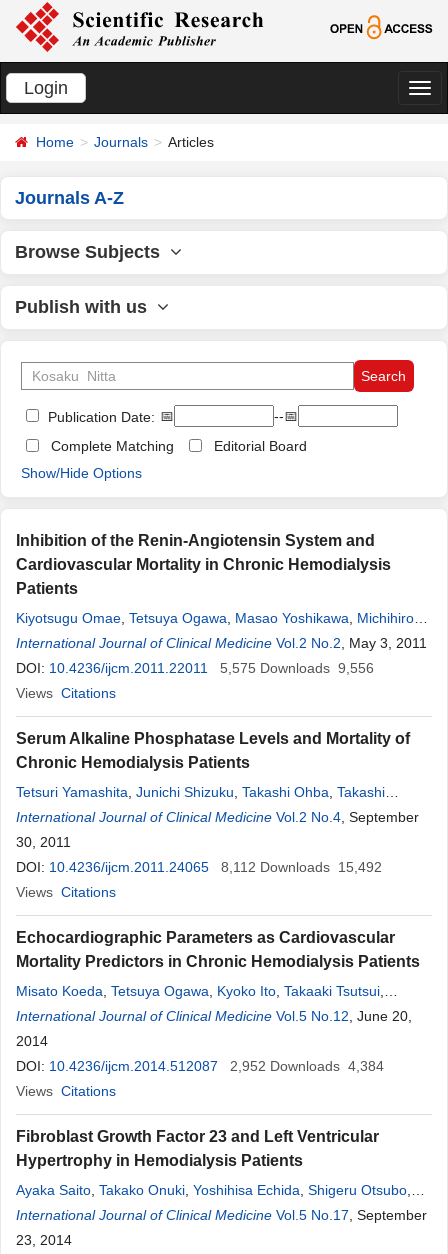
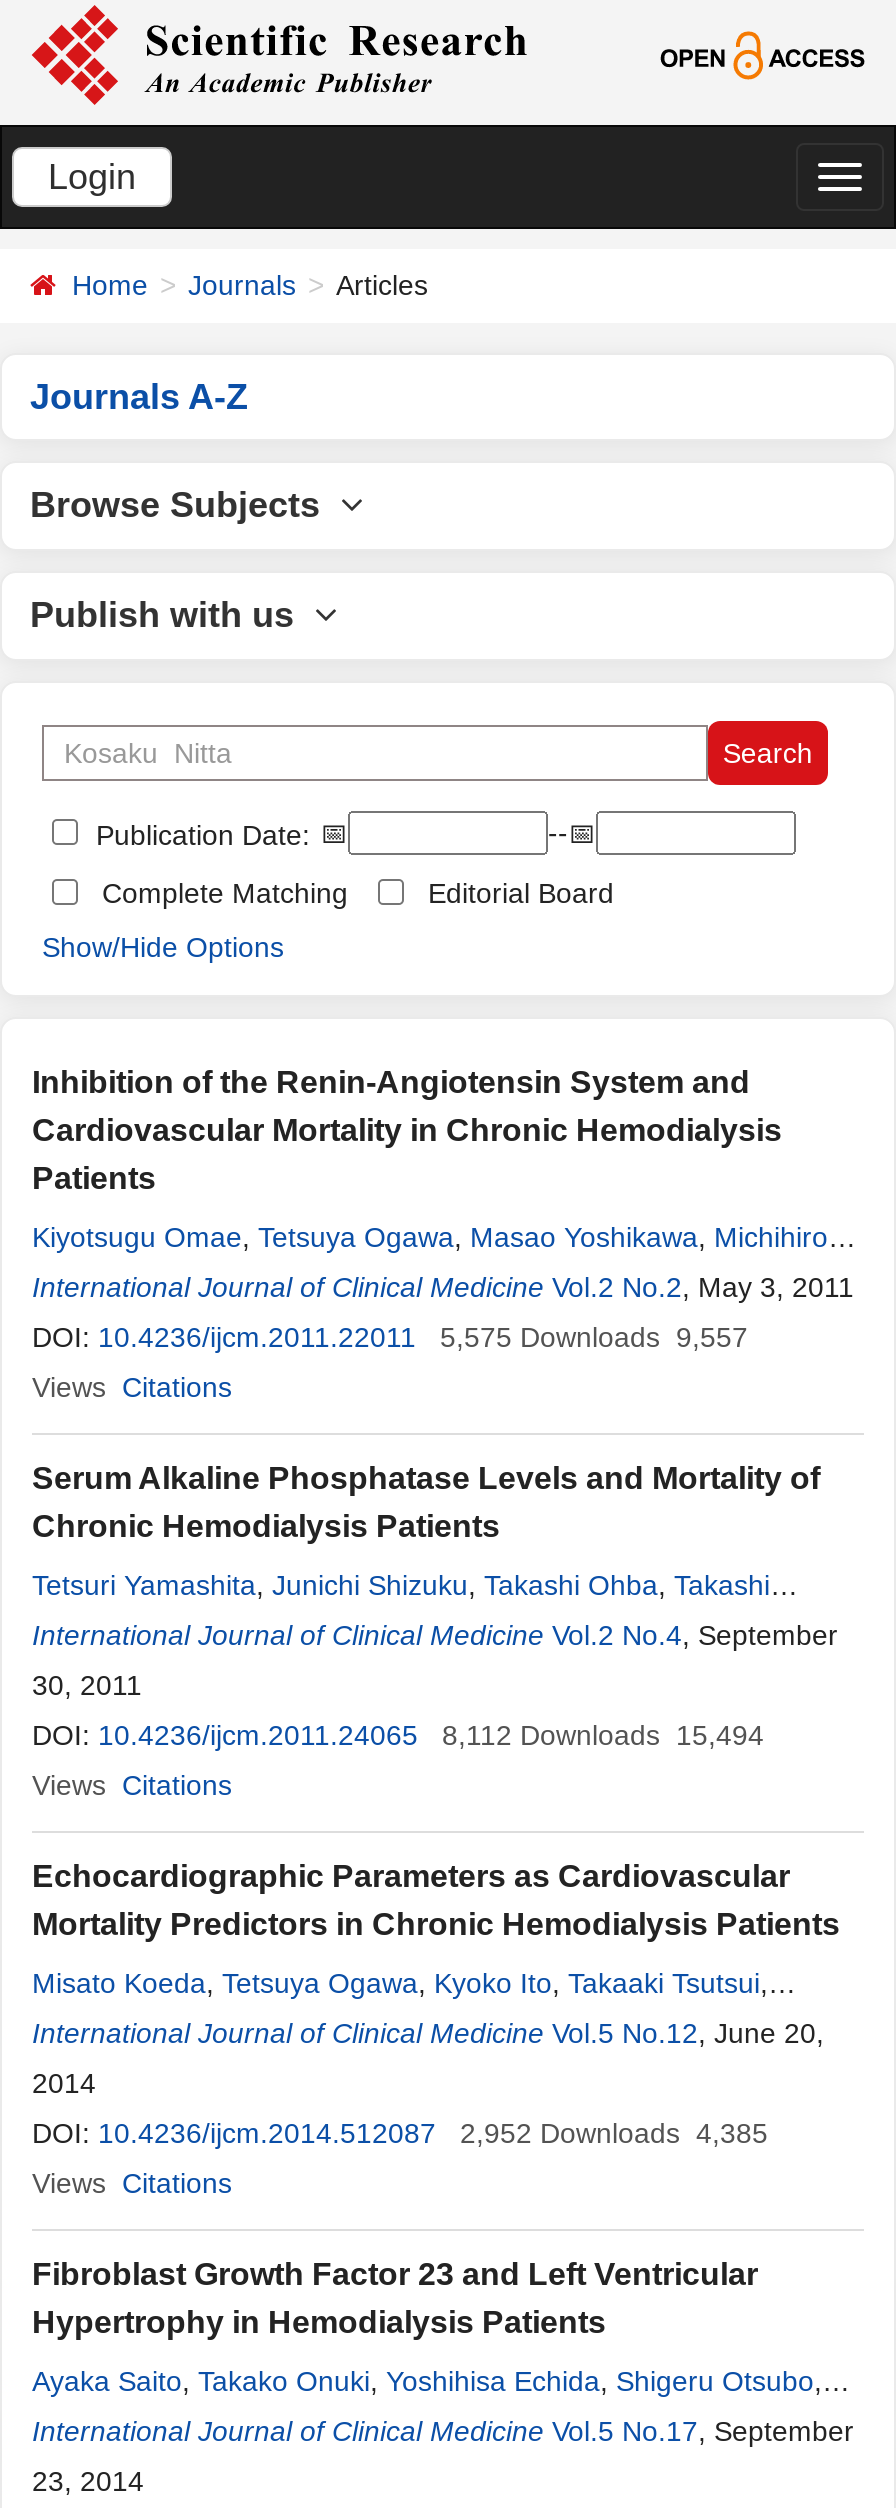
[16,660,374,676] DOI: 10.4236/ijcm.2011.22011 5,575 Downloads 9,556 -> [32,1321,748,1353] DOI: 10.4236/ijcm.2011.22011 5,575 Downloads 9,557
[16,859,382,875] DOI: 10.4236/ijcm.2011.24065 8,112 Downloads 15,492 -> [32,1719,764,1751] DOI: 10.4236/ijcm.2011.24065 8,112 Downloads 15,494
[16,1058,384,1074] DOI: 10.4236/ijcm.2014.512087 2,952 Downloads 4,384 -> [32,2117,768,2149] DOI: 10.4236/ijcm.2014.512087 2,952 Downloads 4,385

